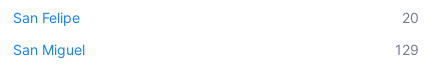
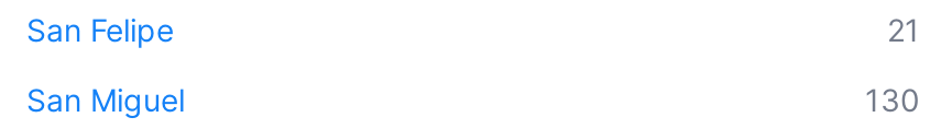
[402,9,419,26] 20 -> [887,10,920,47] 21
[395,41,419,58] 129 -> [865,80,920,117] 130

